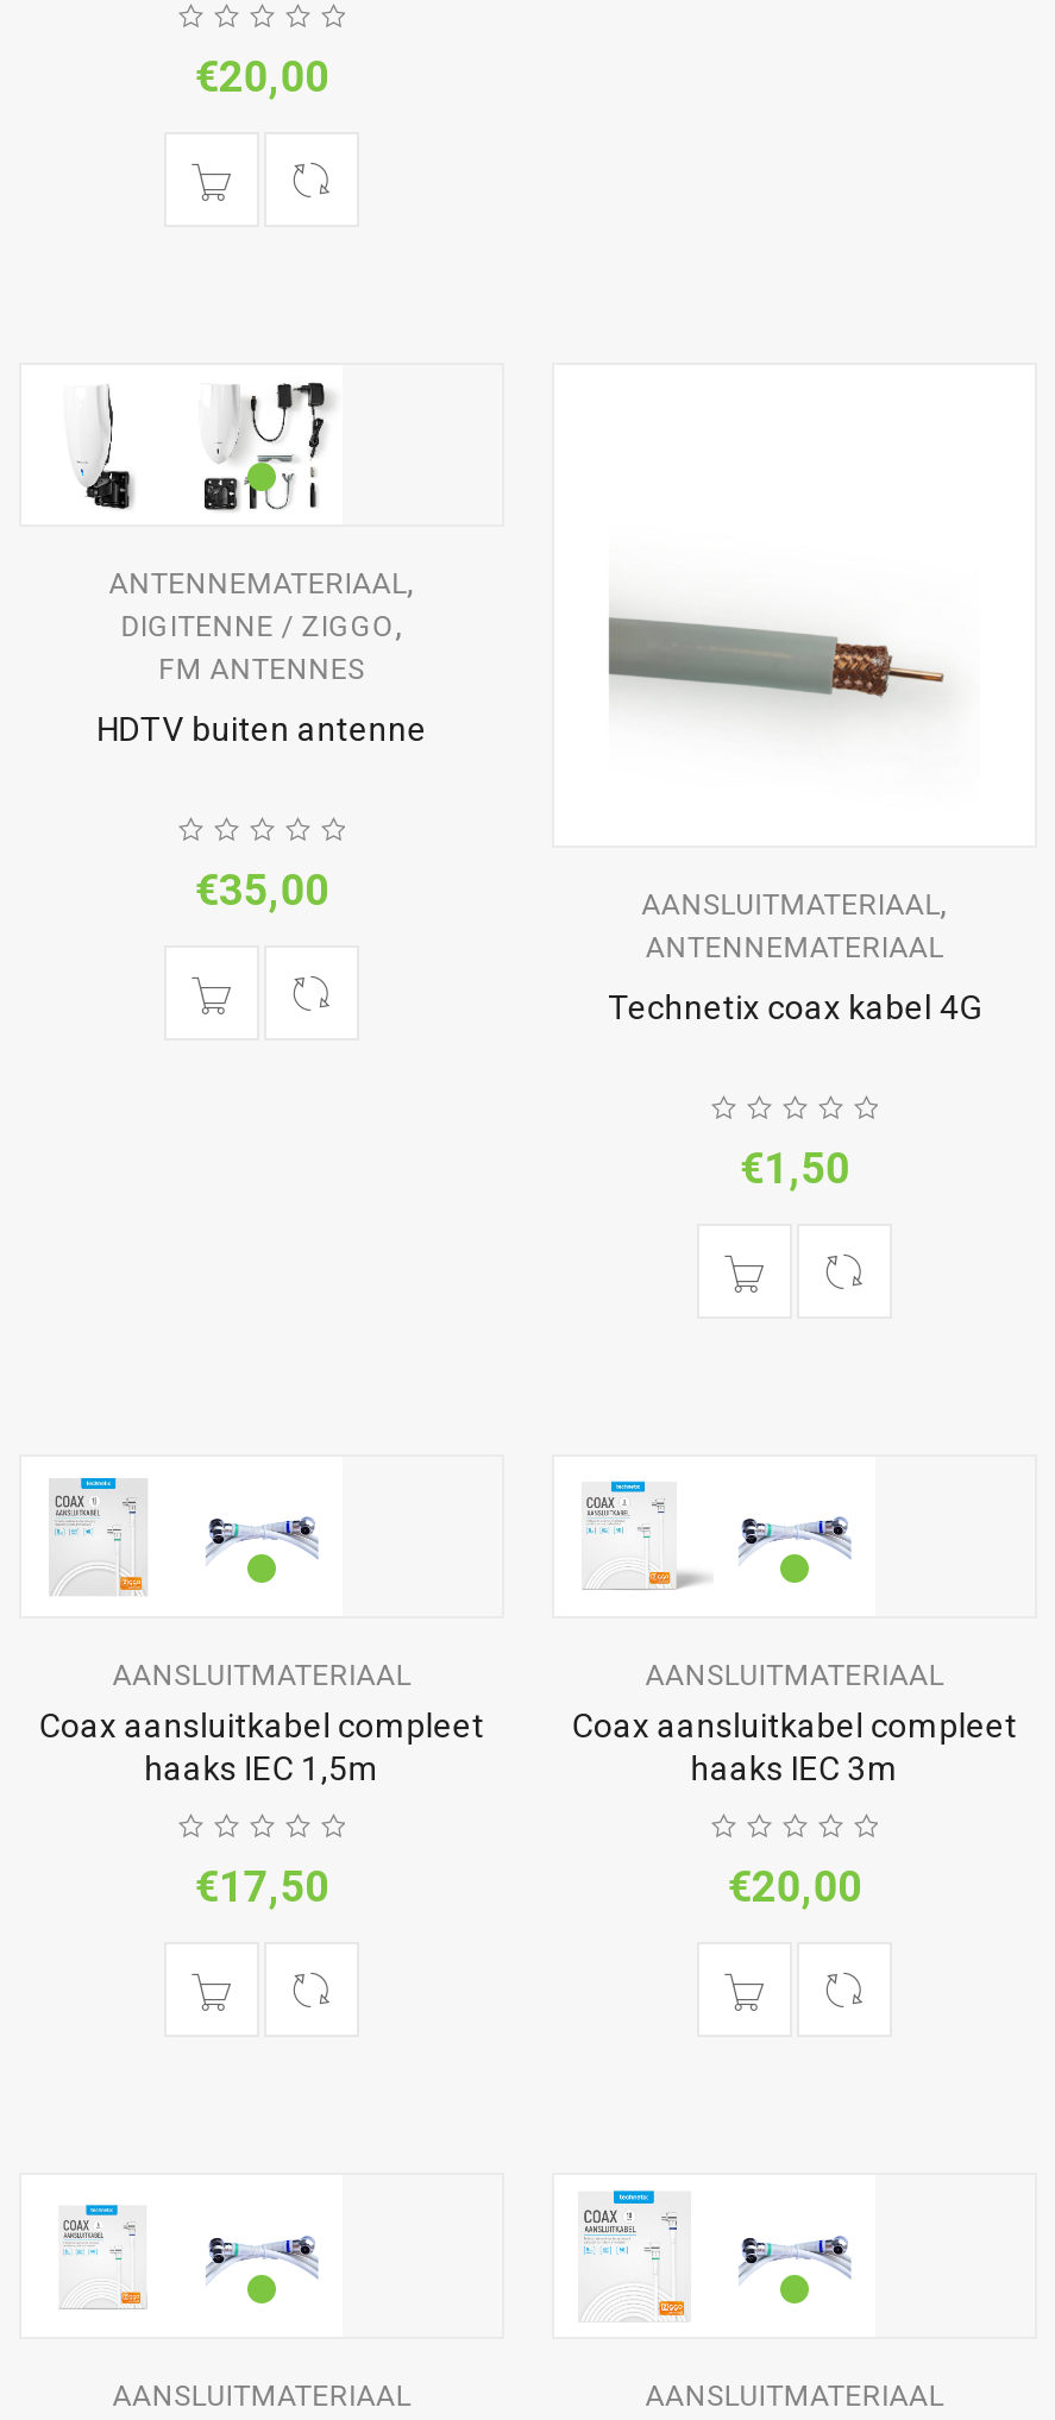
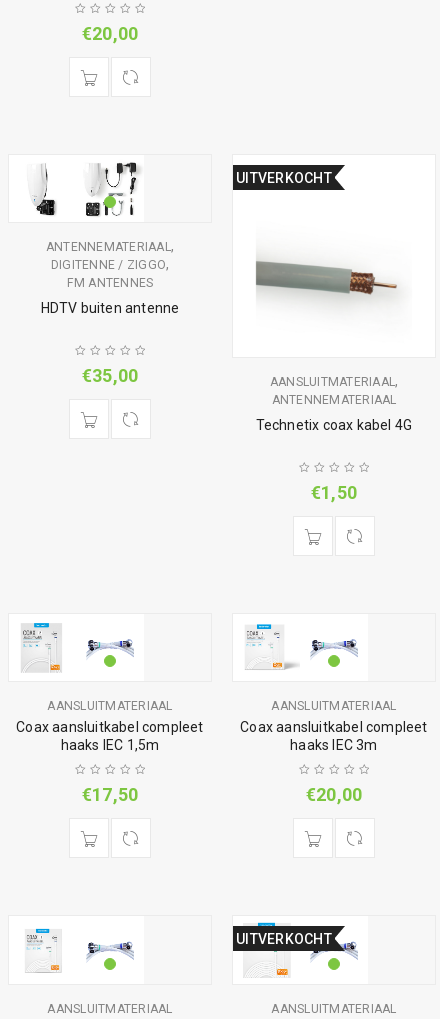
none -> [236,170,332,186] UITVERKOCHT
none -> [236,931,332,947] UITVERKOCHT

